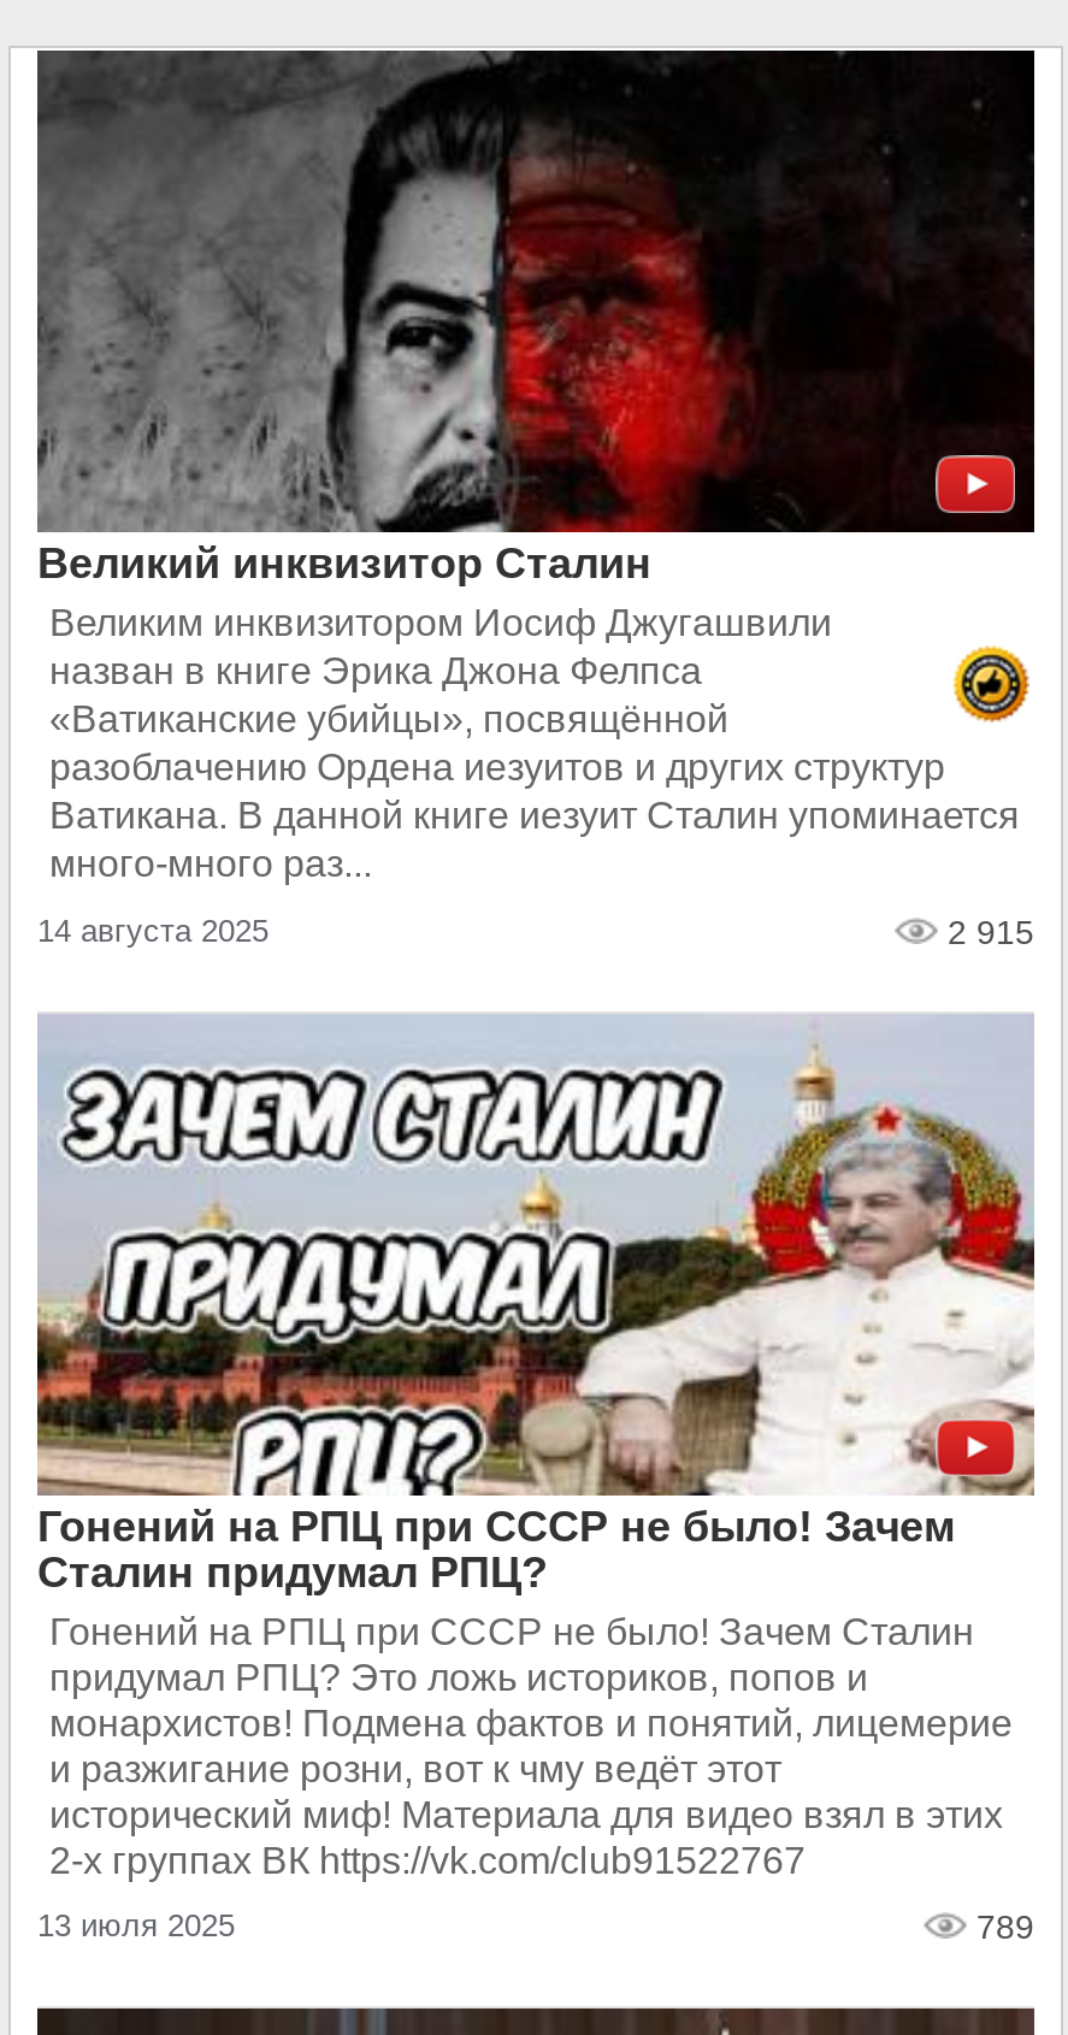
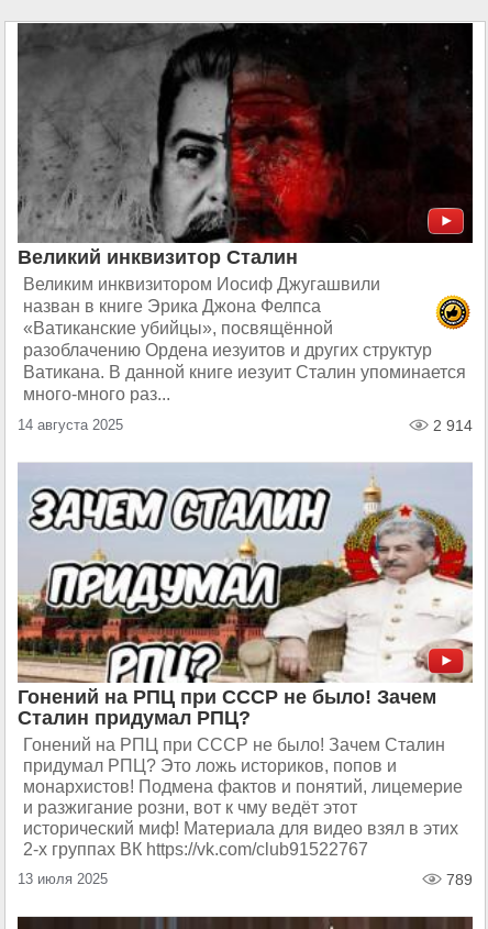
[938,913,1034,951] 2 915 -> [429,417,473,434] 2 914

